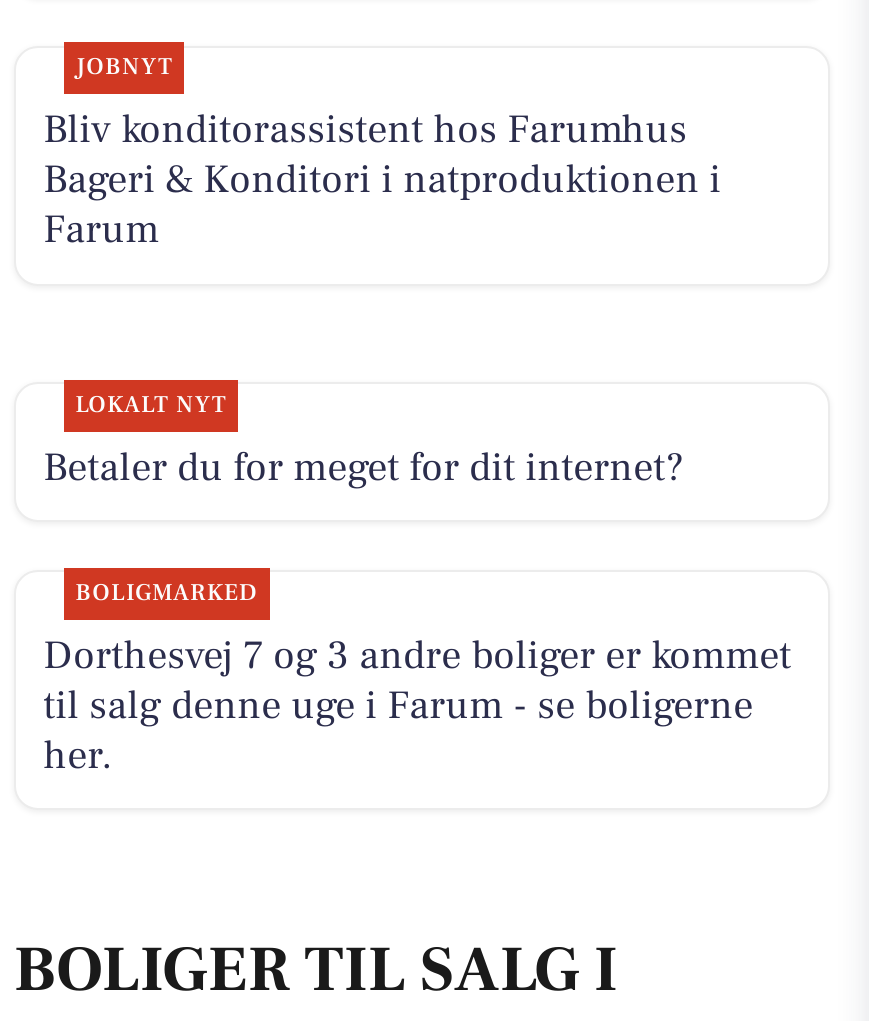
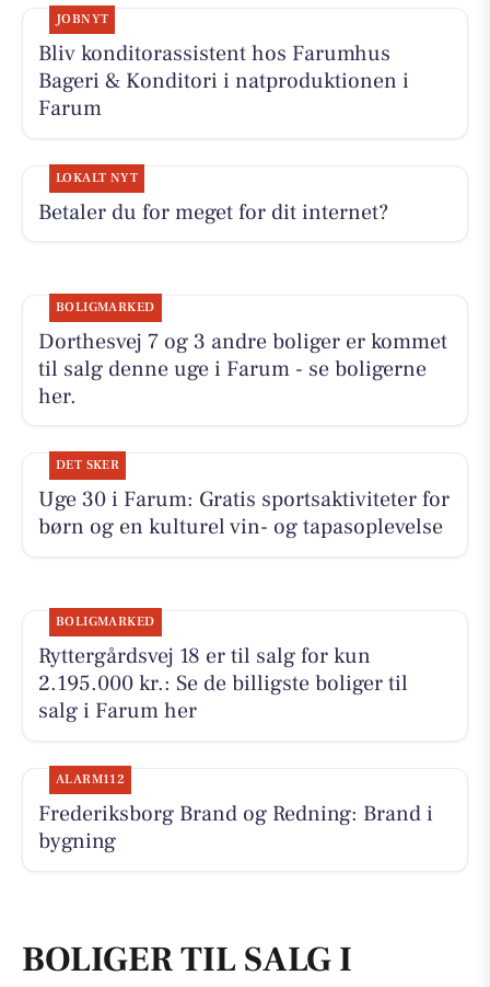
moved [43,389,683,493] -> [38,169,388,226]: LOKALT NYT | Betaler du for meget for dit internet?
none -> [38,457,449,541] DET SKER | Uge 30 i Farum: Gratis sportsaktiviteter for | børn og en kulturel vin- og tapasoplevelse
none -> [38,614,433,856] BOLIGMARKED | Ryttergårdsvej 18 er til salg for kun | 2.195.000 kr.: Se de billigste boliger til | salg i Farum her | ALARM112 | Frederiksborg Brand og Redning: Brand i | bygning

